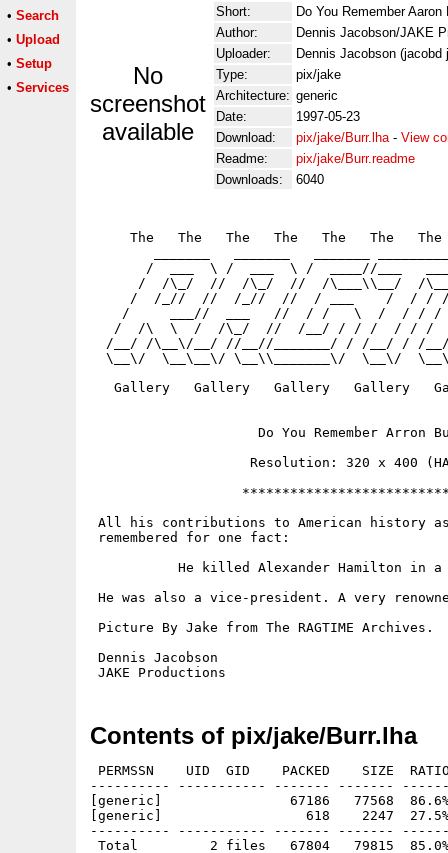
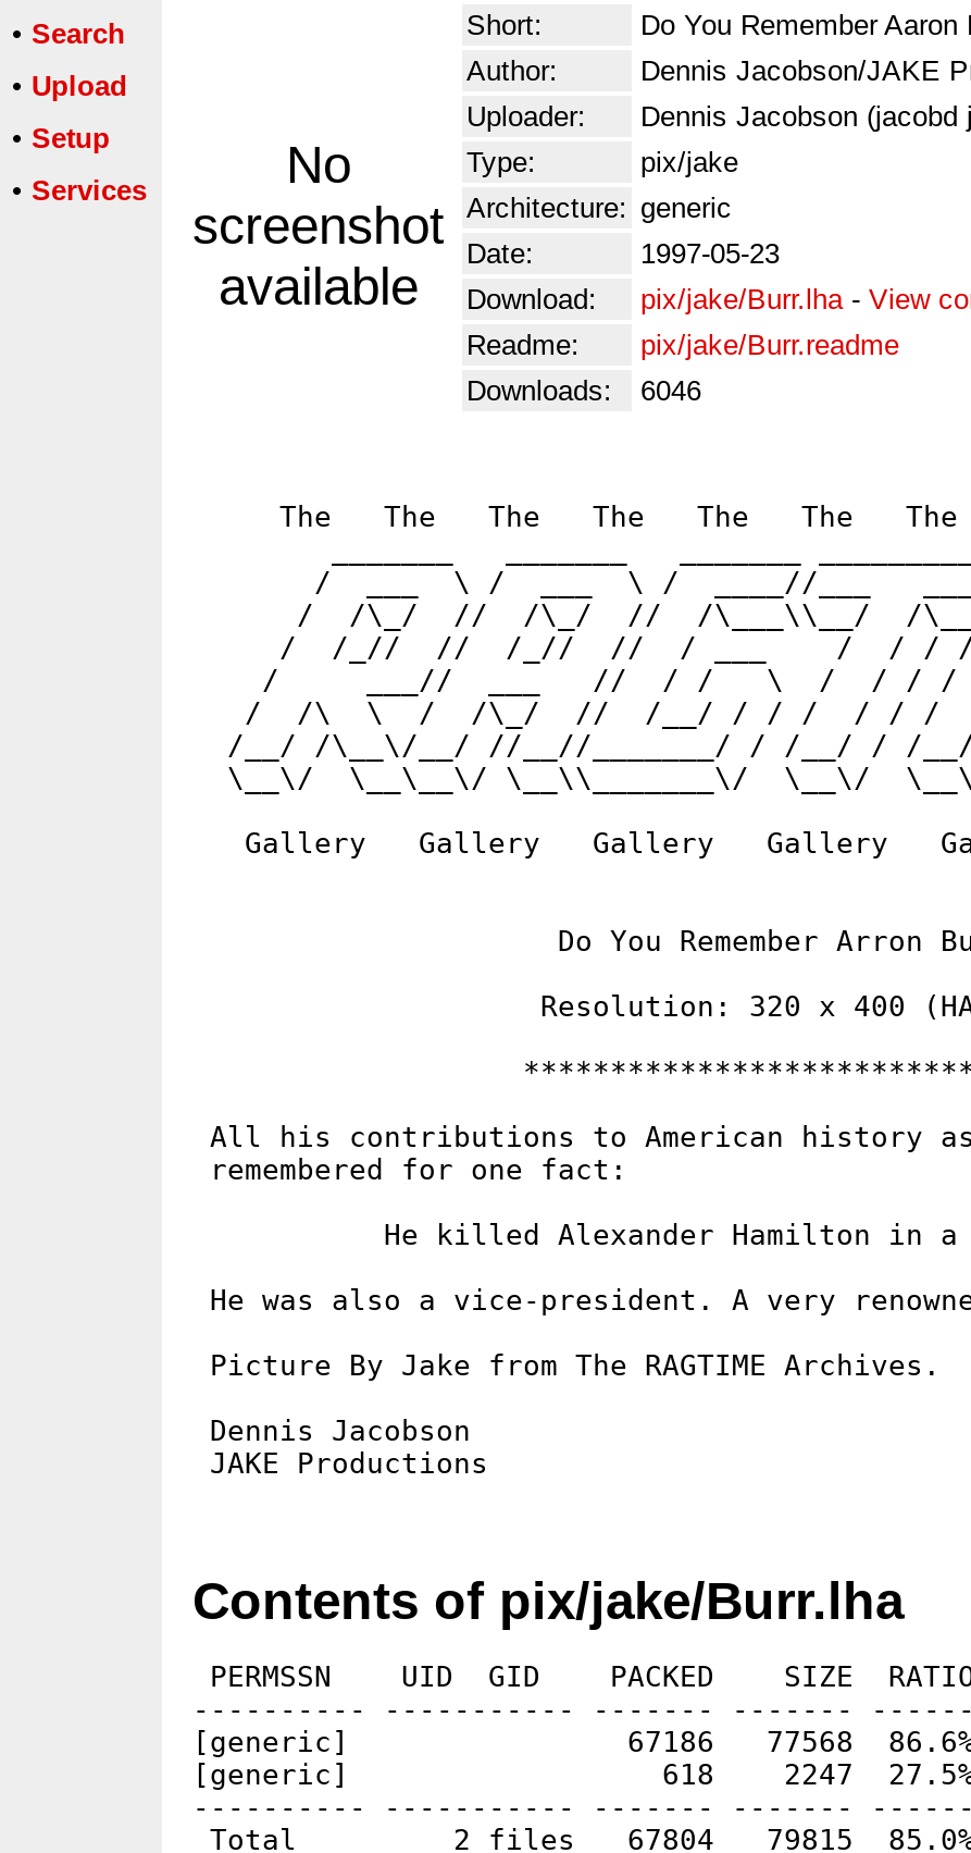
[216,172,324,187] Downloads: 6040 -> [466,374,701,407] Downloads: 6046

